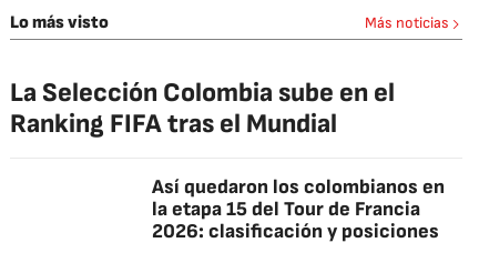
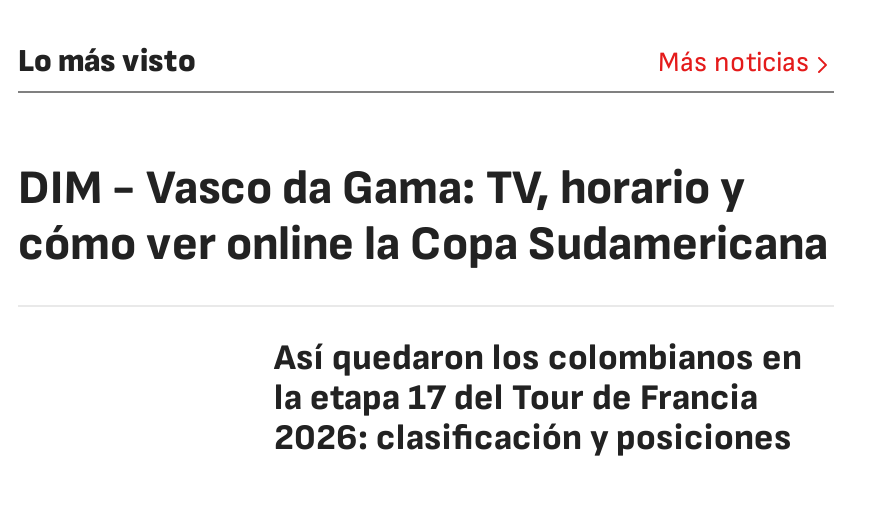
[10,77,395,140] La Selección Colombia sube en el | Ranking FIFA tras el Mundial -> [18,159,828,273] DIM - Vasco da Gama: TV, horario y | cómo ver online la Copa Sudamericana
[152,198,420,221] la etapa 15 del Tour de Francia -> [274,377,758,419] la etapa 17 del Tour de Francia

